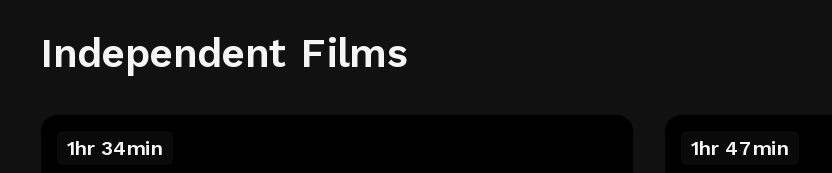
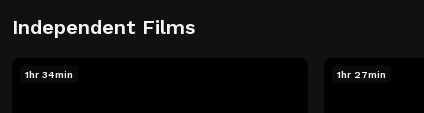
[691,136,789,158] 1hr 47min -> [337,68,386,79] 1hr 27min

